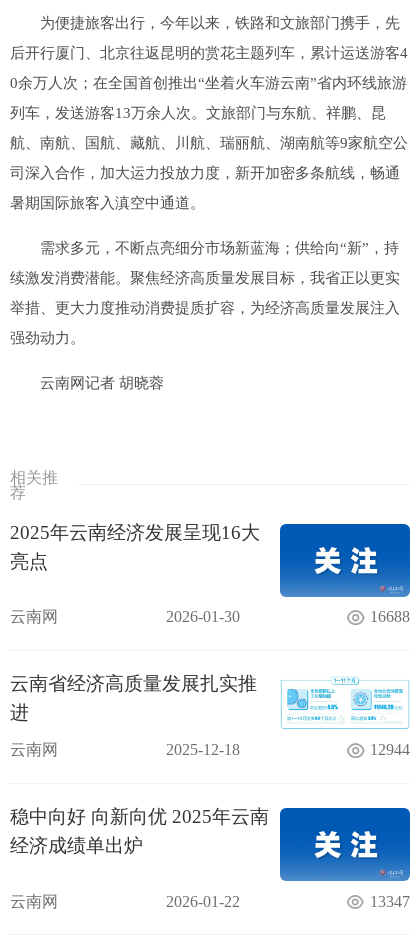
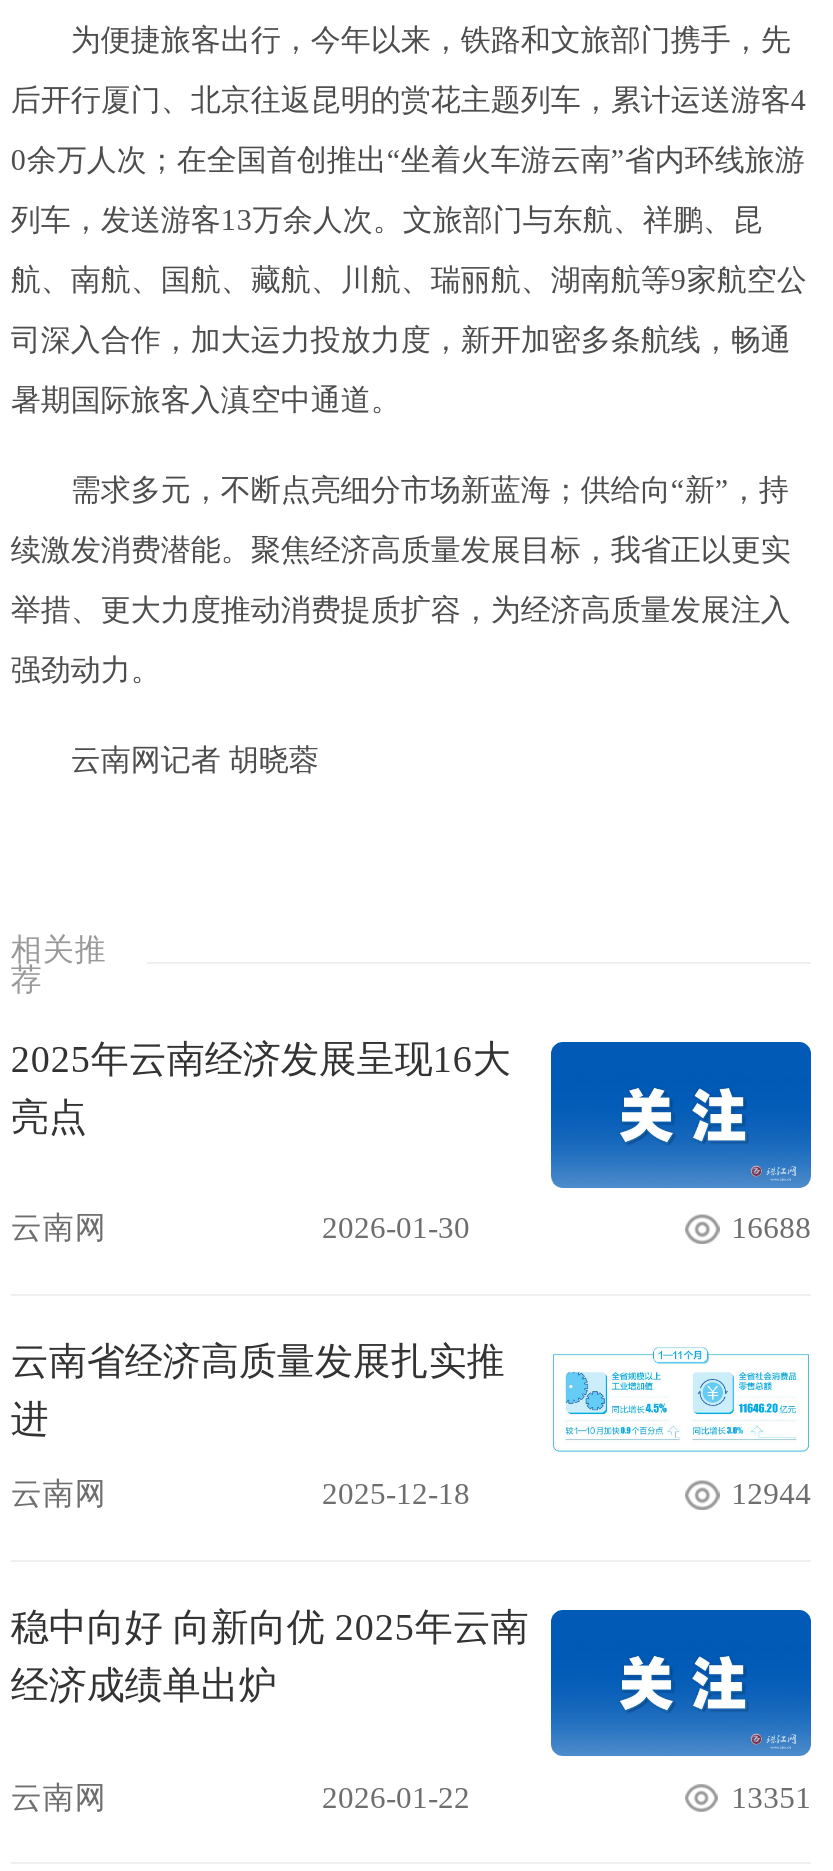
[370,893,410,910] 13347 -> [731,1779,811,1813] 13351

